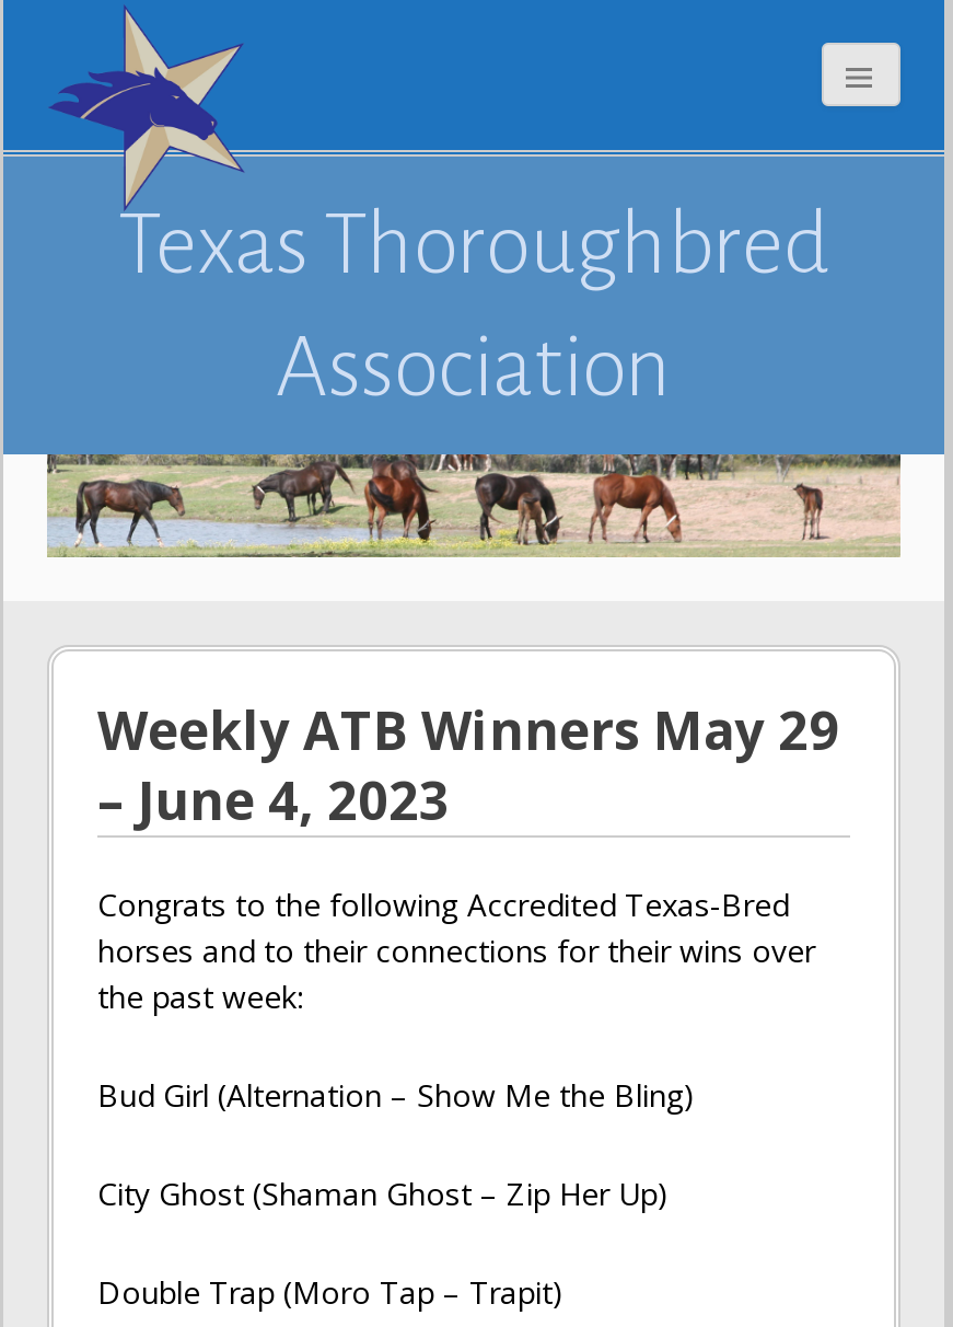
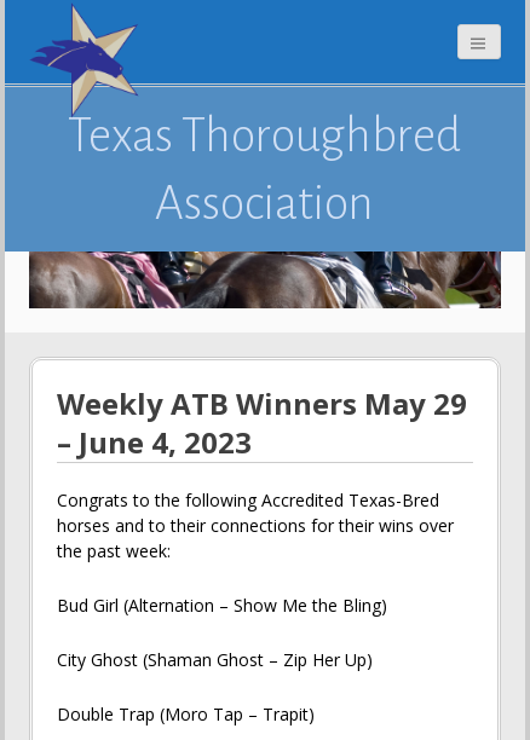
[47,452,900,559] [image] -> [28,250,502,310] [image]

